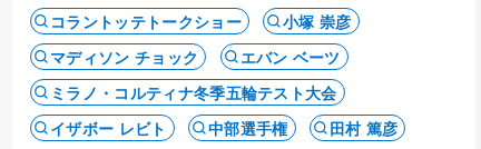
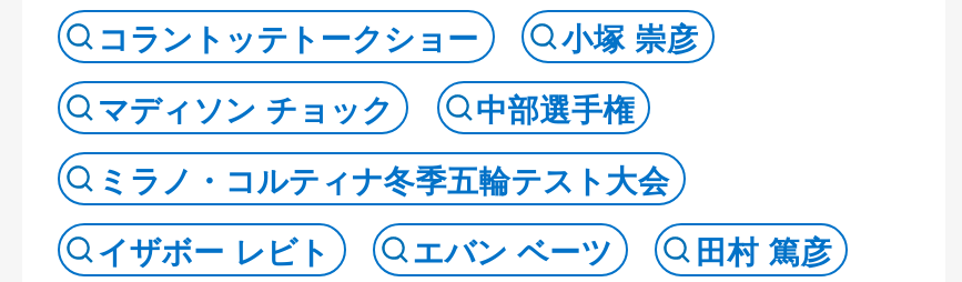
moved [240,45,340,67] -> [413,226,613,271]: エバン ベーツ
moved [208,116,288,138] -> [476,84,635,129]: 中部選手権

